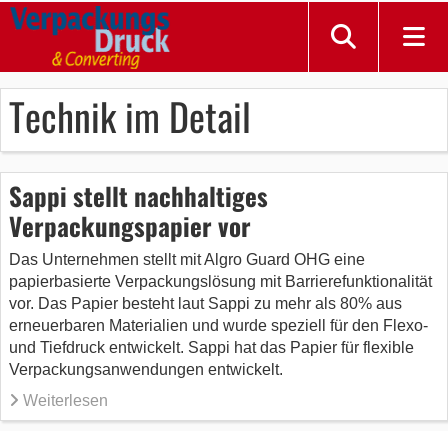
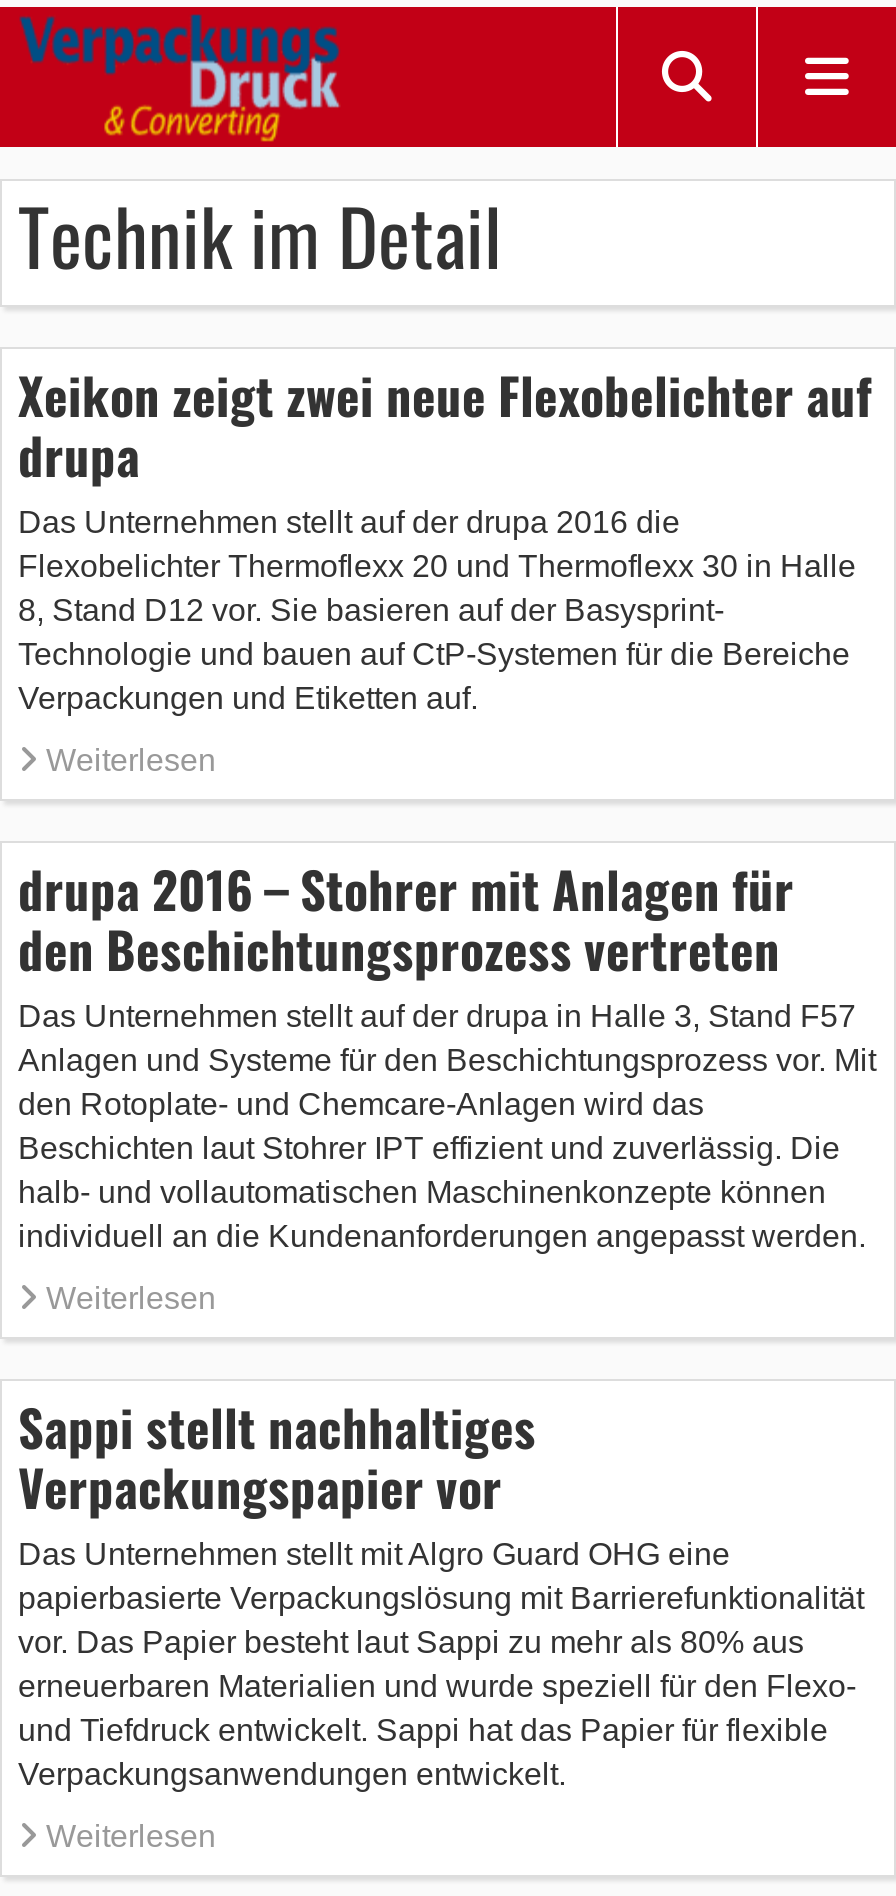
none -> [18,357,876,1315] Xeikon zeigt zwei neue Flexobelichter auf | drupa | Das Unternehmen stellt auf der drupa 2016 die | Flexobelichter Thermoflexx 20 und Thermoflexx 30 in Halle | 8, Stand D12 vor. Sie basieren auf der Basysprint- | Technologie und bauen auf CtP-Systemen für die Bereiche | Verpackungen und Etiketten auf. | Weiterlesen | drupa 2016 – Stohrer mit Anlagen für | den Beschichtungsprozess vertreten | Das Unternehmen stellt auf der drupa in Halle 3, Stand F57 | Anlagen und Systeme für den Beschichtungsprozess vor. Mit | den Rotoplate- und Chemcare-Anlagen wird das | Beschichten laut Stohrer IPT effizient und zuverlässig. Die | halb- und vollautomatischen Maschinenkonzepte können | individuell an die Kundenanforderungen angepasst werden. | Weiterlesen

